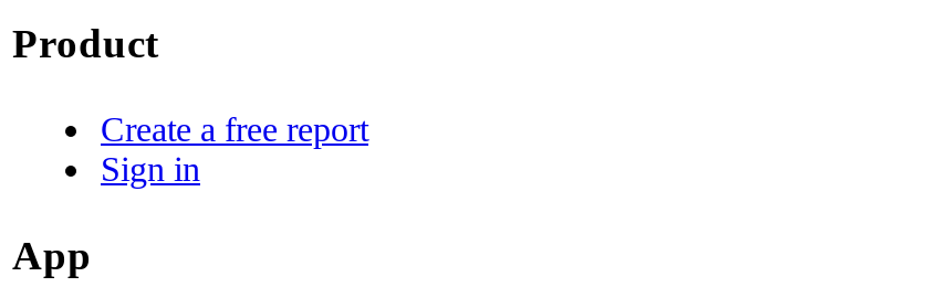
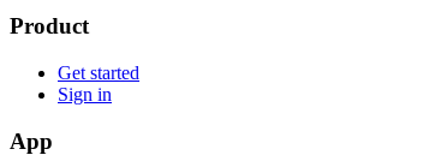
[101,110,368,147] Create a free report -> [58,62,139,83] Get started

